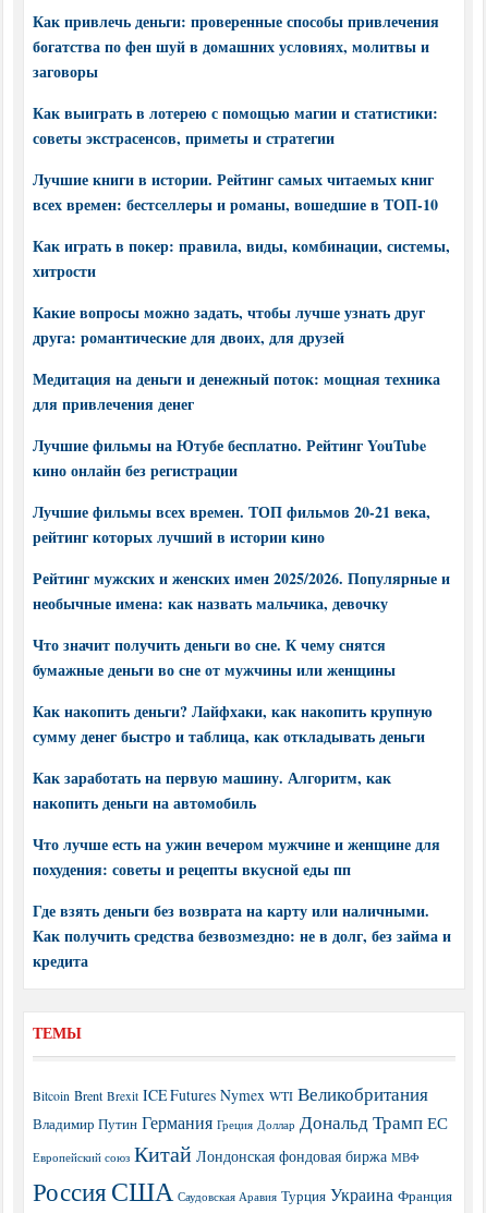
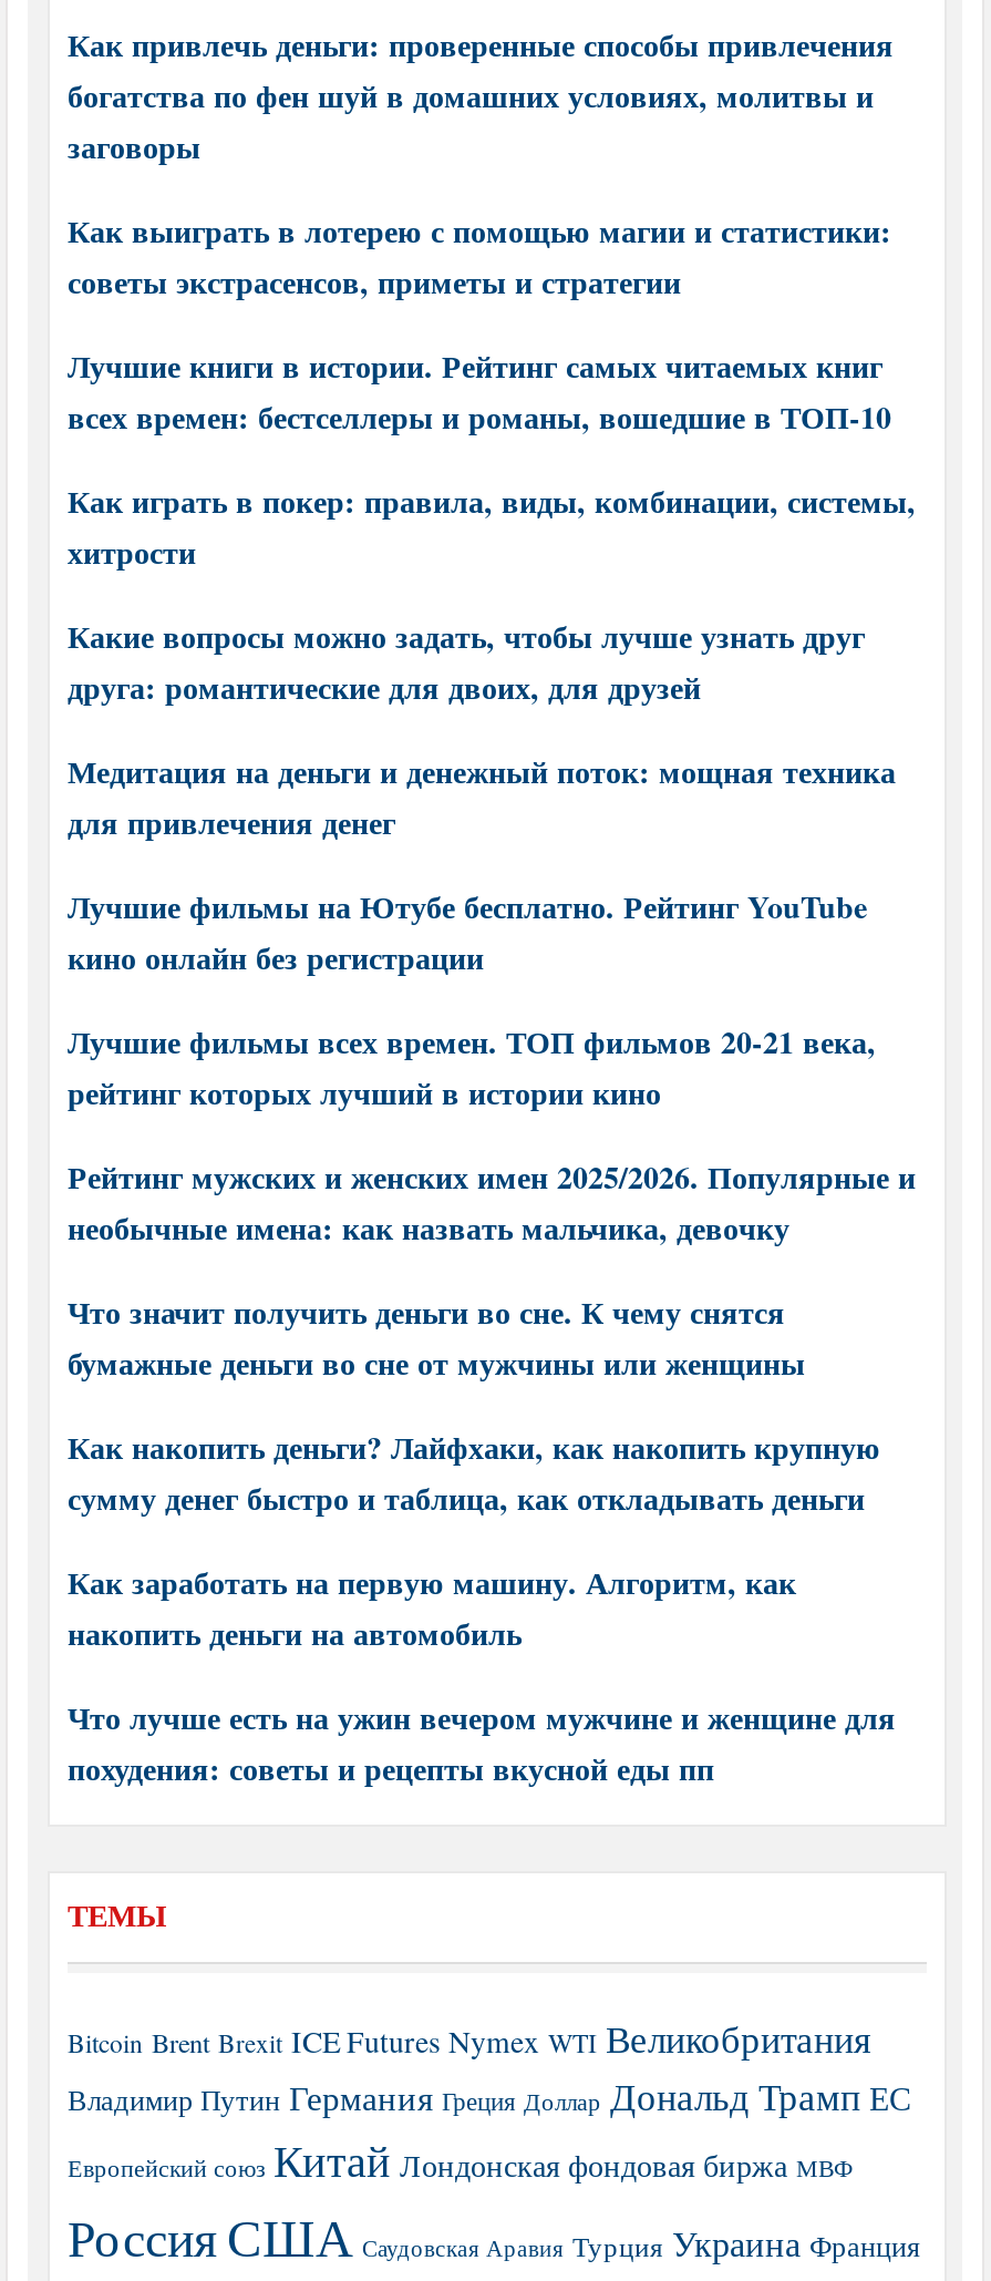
[33,900,451,973] Где взять деньги без возврата на карту или наличными. | Как получить средства безвозмездно: не в долг, без займа и | кредита -> none

